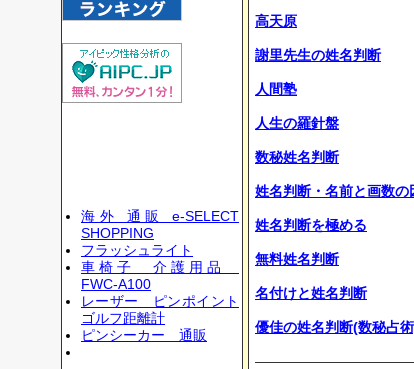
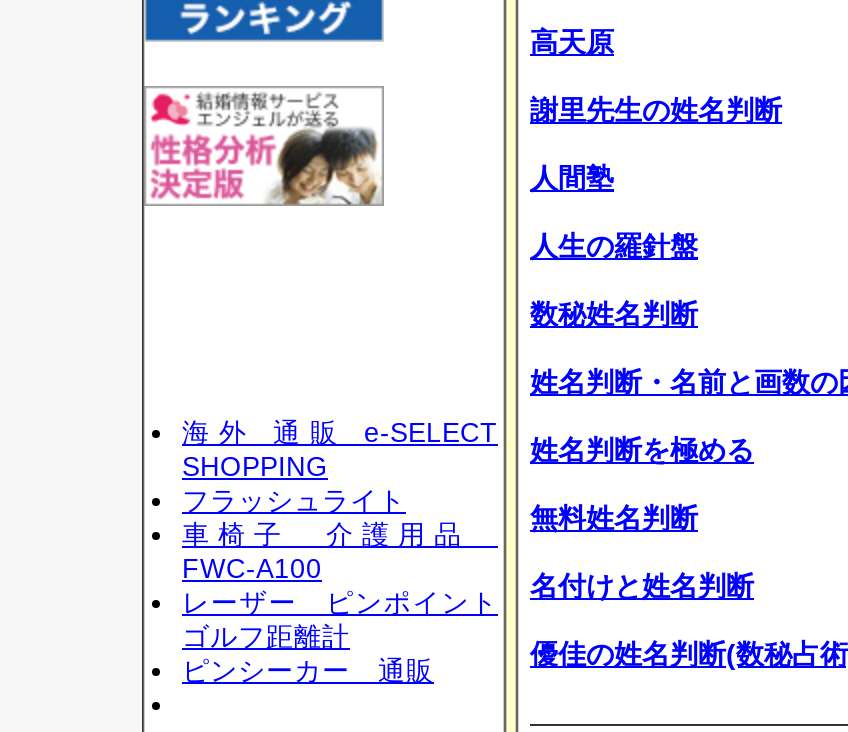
[65,47,181,102] [image] -> [150,92,380,206] [image]

